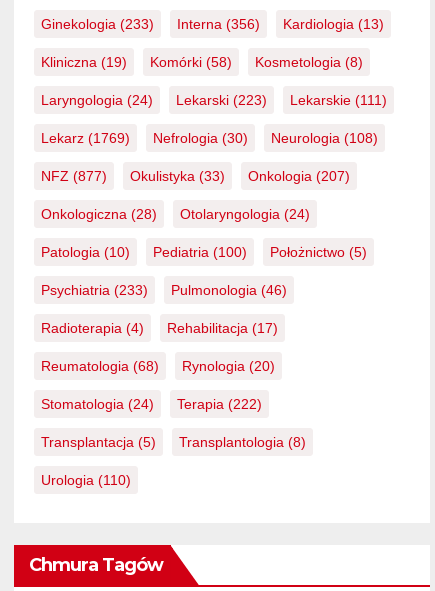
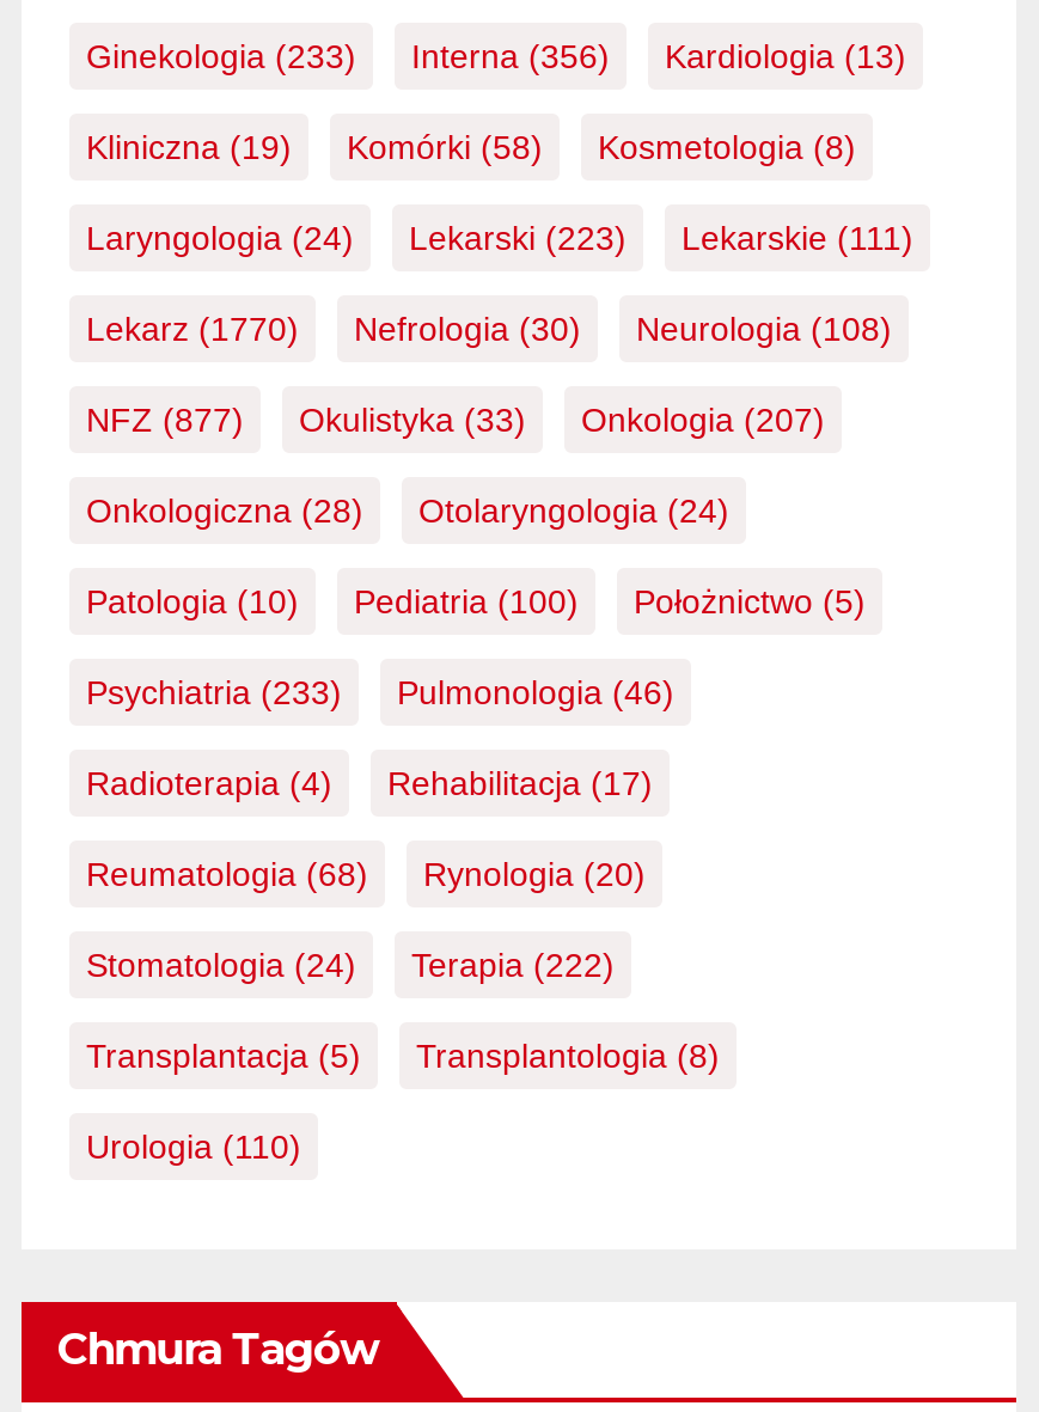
[41,130,378,146] Lekarz (1769) Nefrologia (30) Neurologia (108) -> [86,310,892,348] Lekarz (1770) Nefrologia (30) Neurologia (108)

